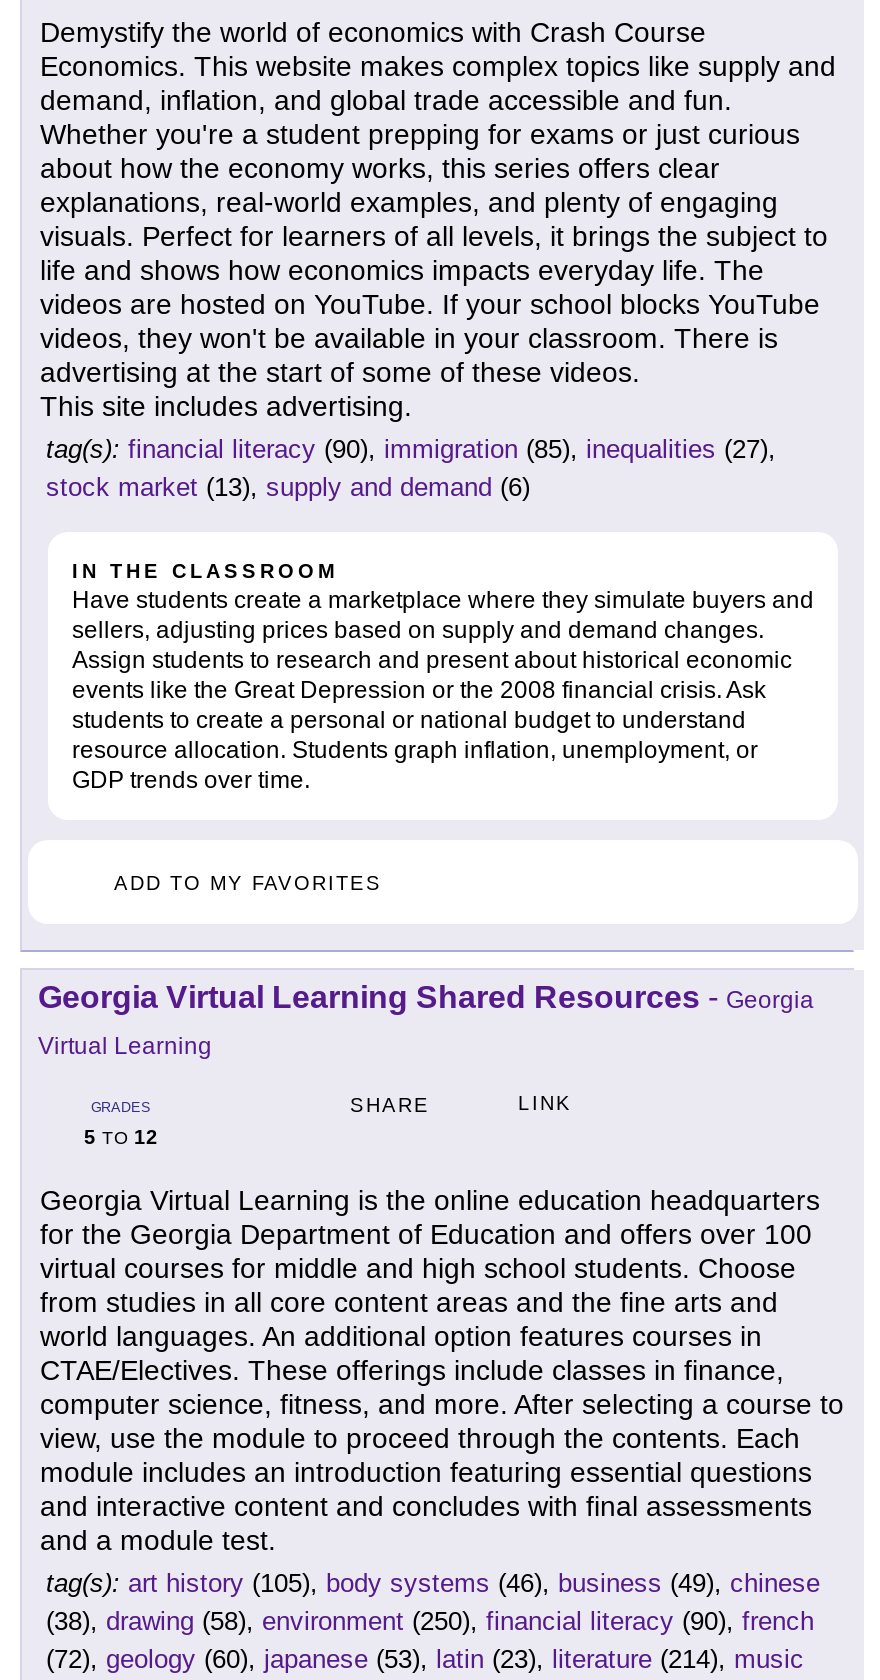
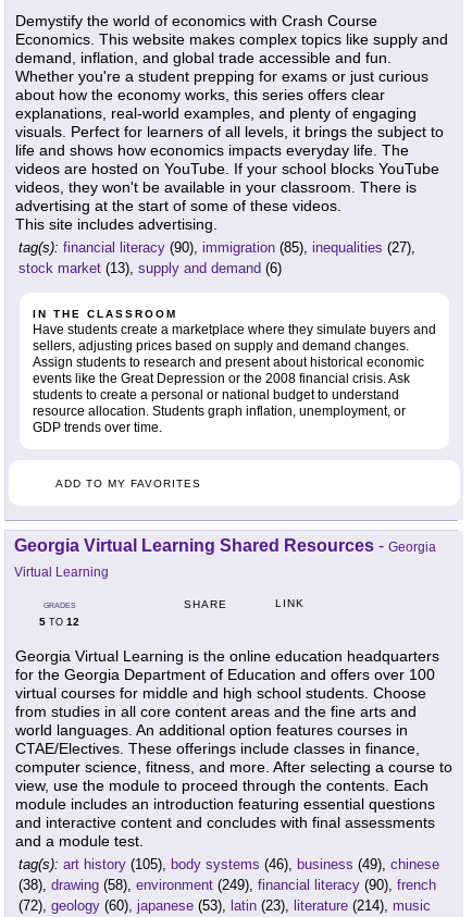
[46,1607,814,1637] (38), drawing (58), environment (250), financial literacy (90), french -> [18,877,436,893] (38), drawing (58), environment (249), financial literacy (90), french

